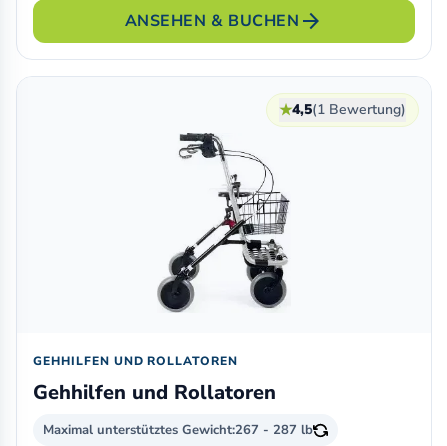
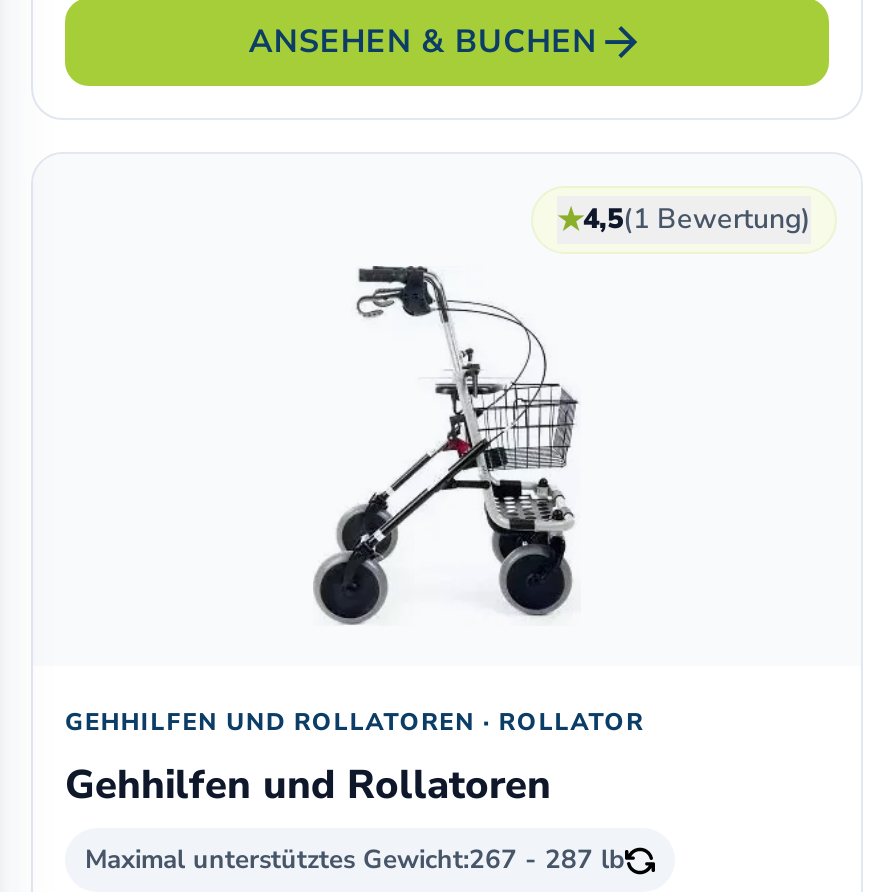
[33,353,238,369] GEHHILFEN UND ROLLATOREN -> [65,706,644,738] GEHHILFEN UND ROLLATOREN · ROLLATOR

